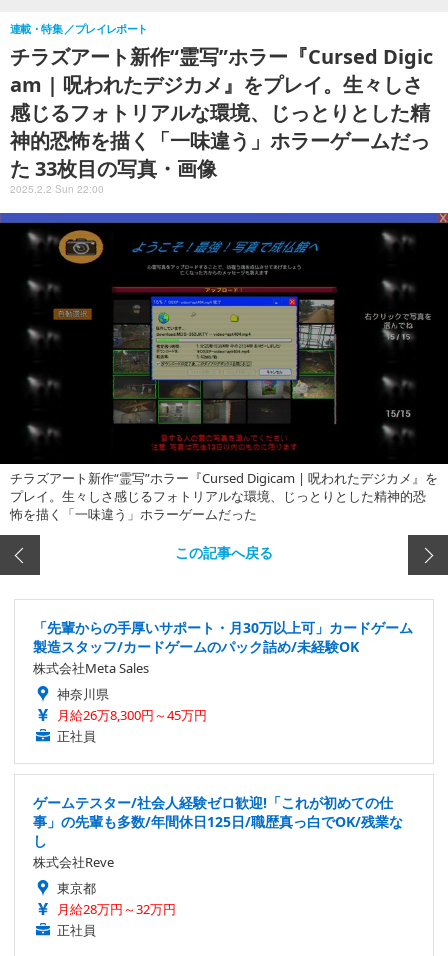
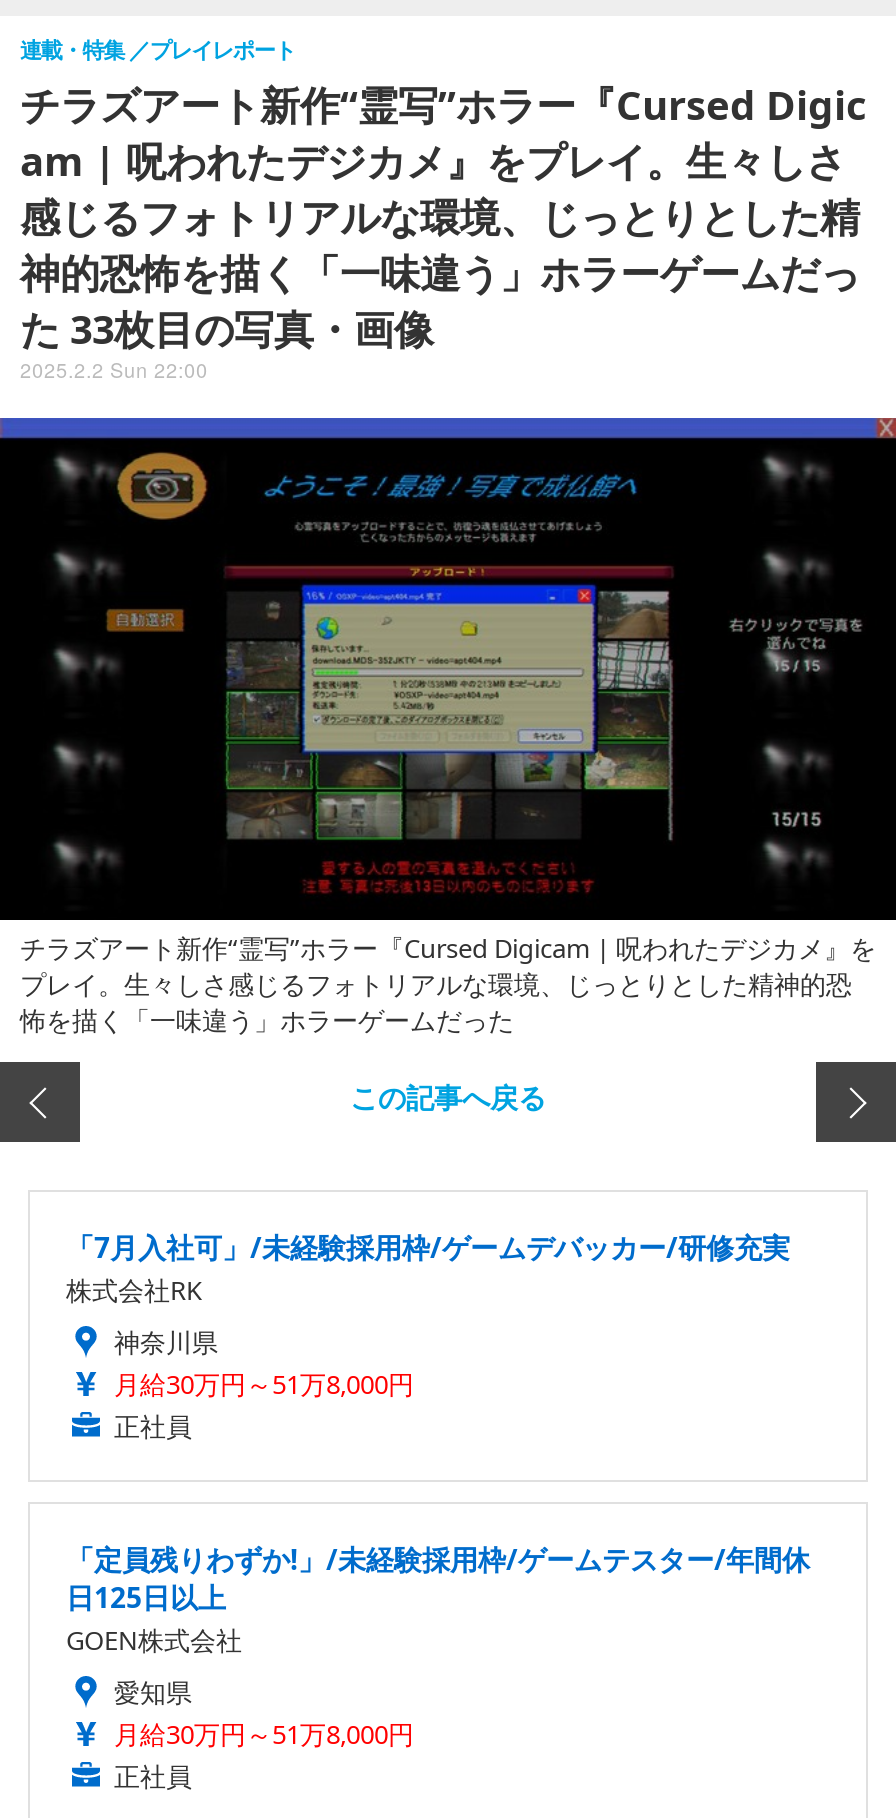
[33,618,413,677] 「先輩からの手厚いサポート・月30万以上可」カードゲーム | 製造スタッフ/カードゲームのパック詰め/未経験OK | 株式会社Meta Sales -> [66,1229,790,1309] 「7月入社可」/未経験採用枠/ゲームデバッカー/研修充実 | 株式会社RK
[57,706,207,724] 月給26万8,300円～45万円 -> [114,1367,414,1403] 月給30万円～51万8,000円
[33,793,403,918] ゲームテスター/社会人経験ゼロ歓迎!「これが初めての仕 | 事」の先輩も多数/年間休日125日/職歴真っ白でOK/残業な | し | 株式会社Reve | 東京都 | 月給28万円～32万円 -> [66,1541,810,1753] 「定員残りわずか!」/未経験採用枠/ゲームテスター/年間休 | 日125日以上 | GOEN株式会社 | 愛知県 | 月給30万円～51万8,000円

